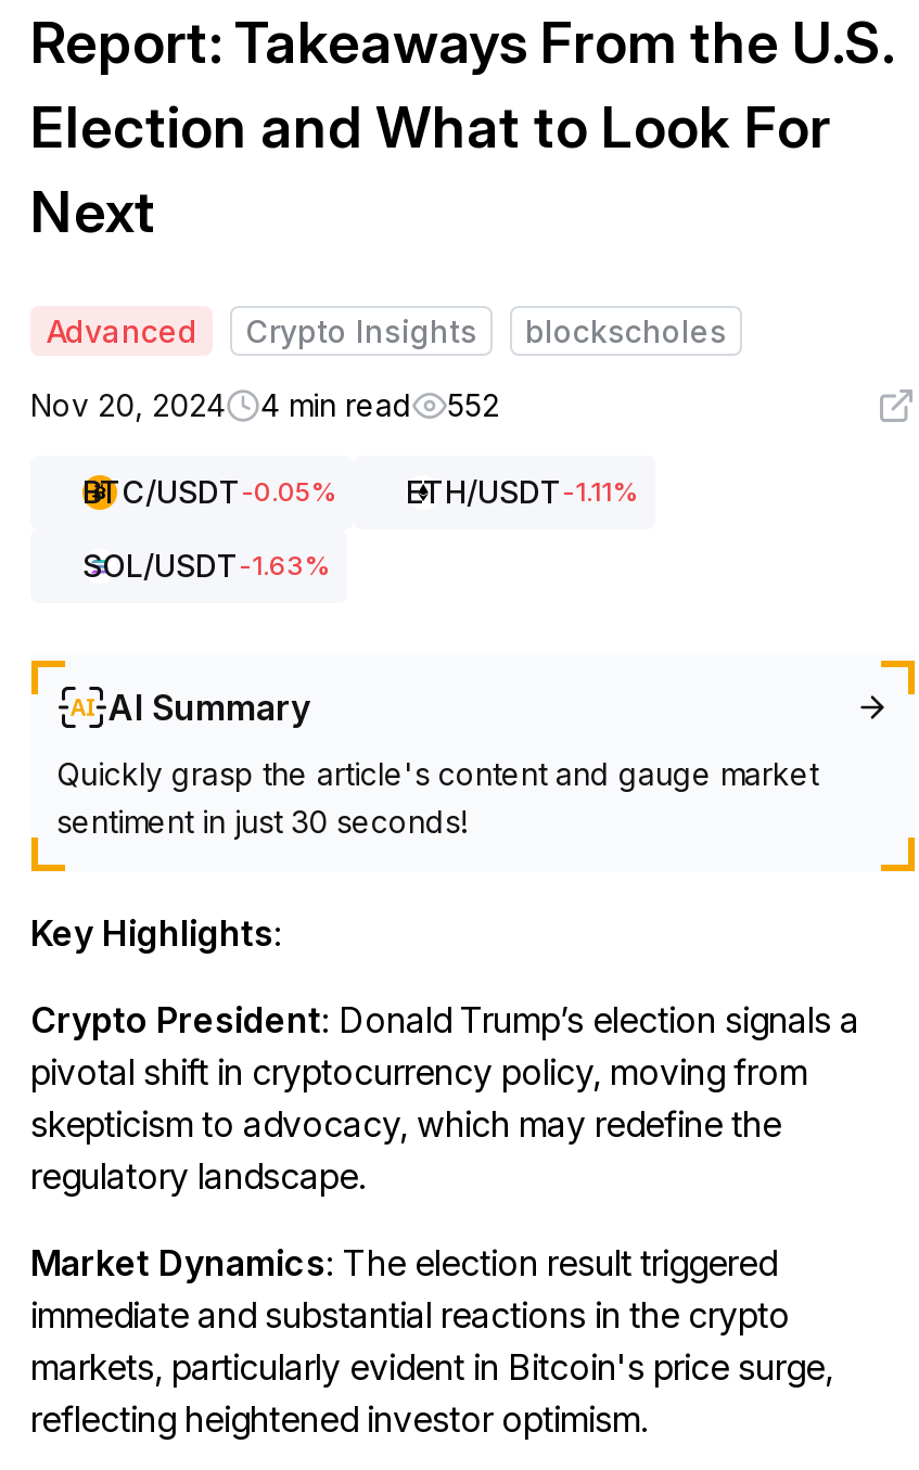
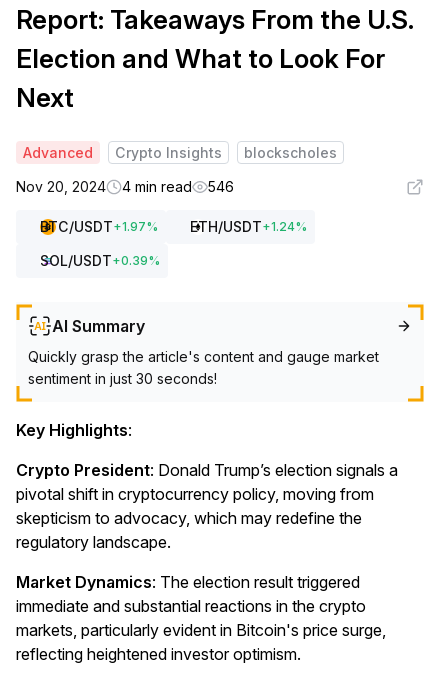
[30,386,499,423] Nov 20, 2024 4 min read 552 -> [16,178,234,195] Nov 20, 2024 4 min read 546
[82,473,638,510] BTC/USDT-0.05% | ETH/USDT-1.11% -> [40,218,307,235] BTC/USDT + 1.97% | ETH/USDT + 1.24%
[82,547,330,584] SOL/USDT-1.63% -> [40,252,160,269] SOL/USDT + 0.39%

